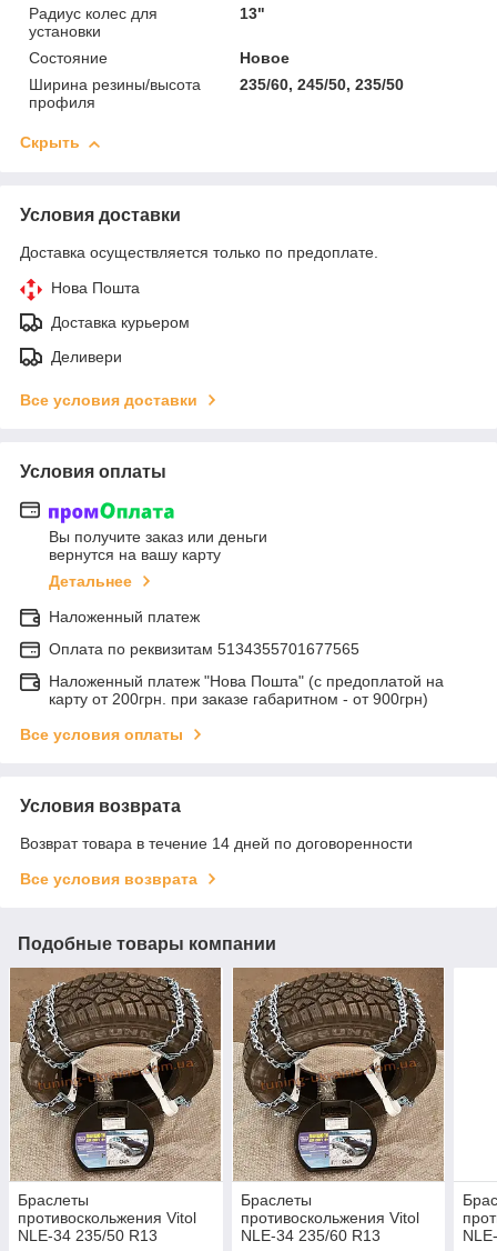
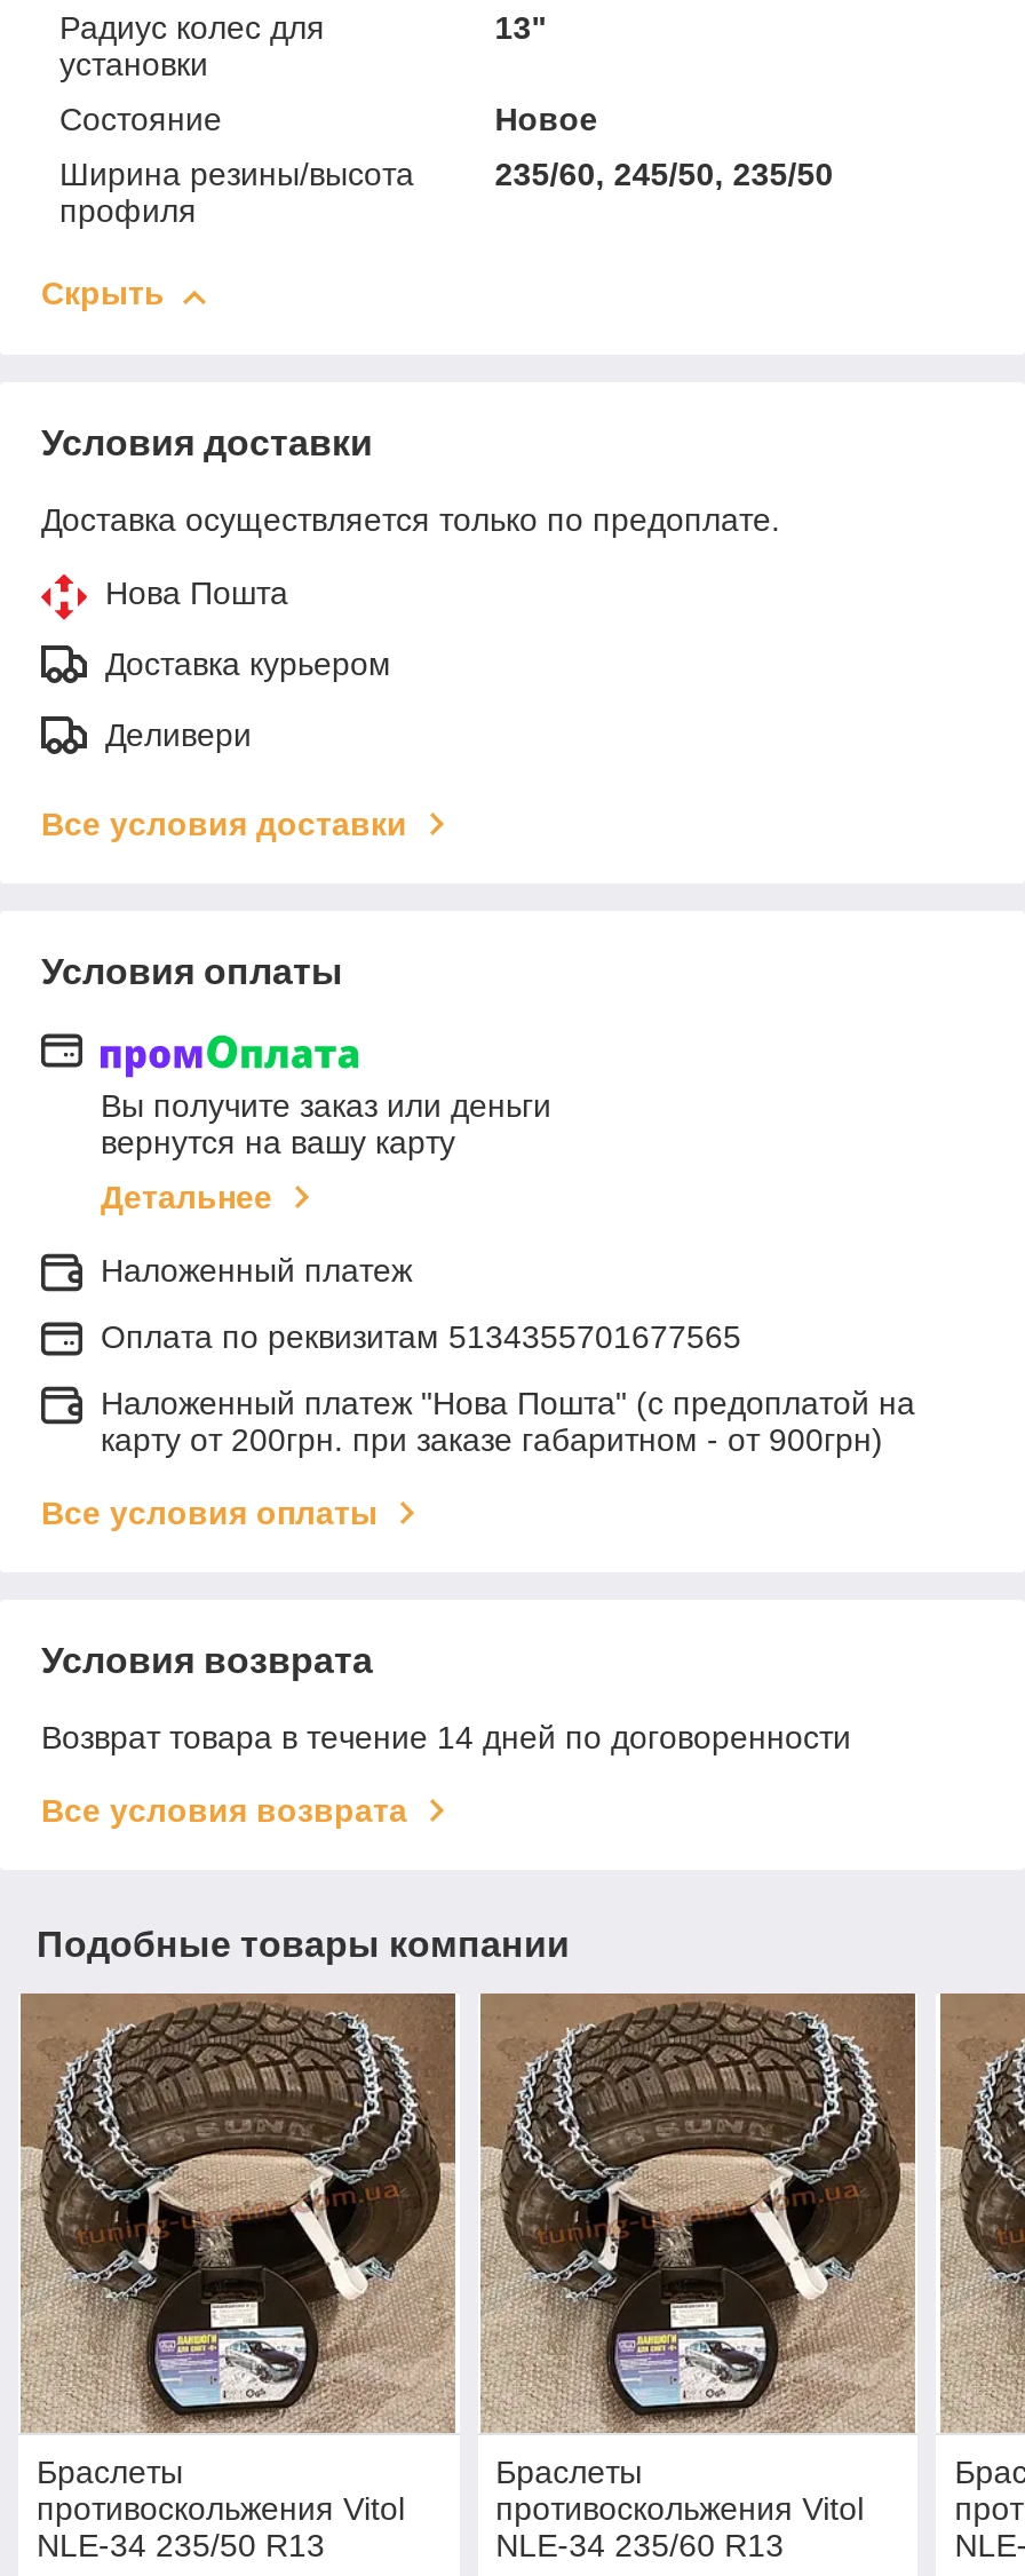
none -> [938,1991,1018,2435] [image]

